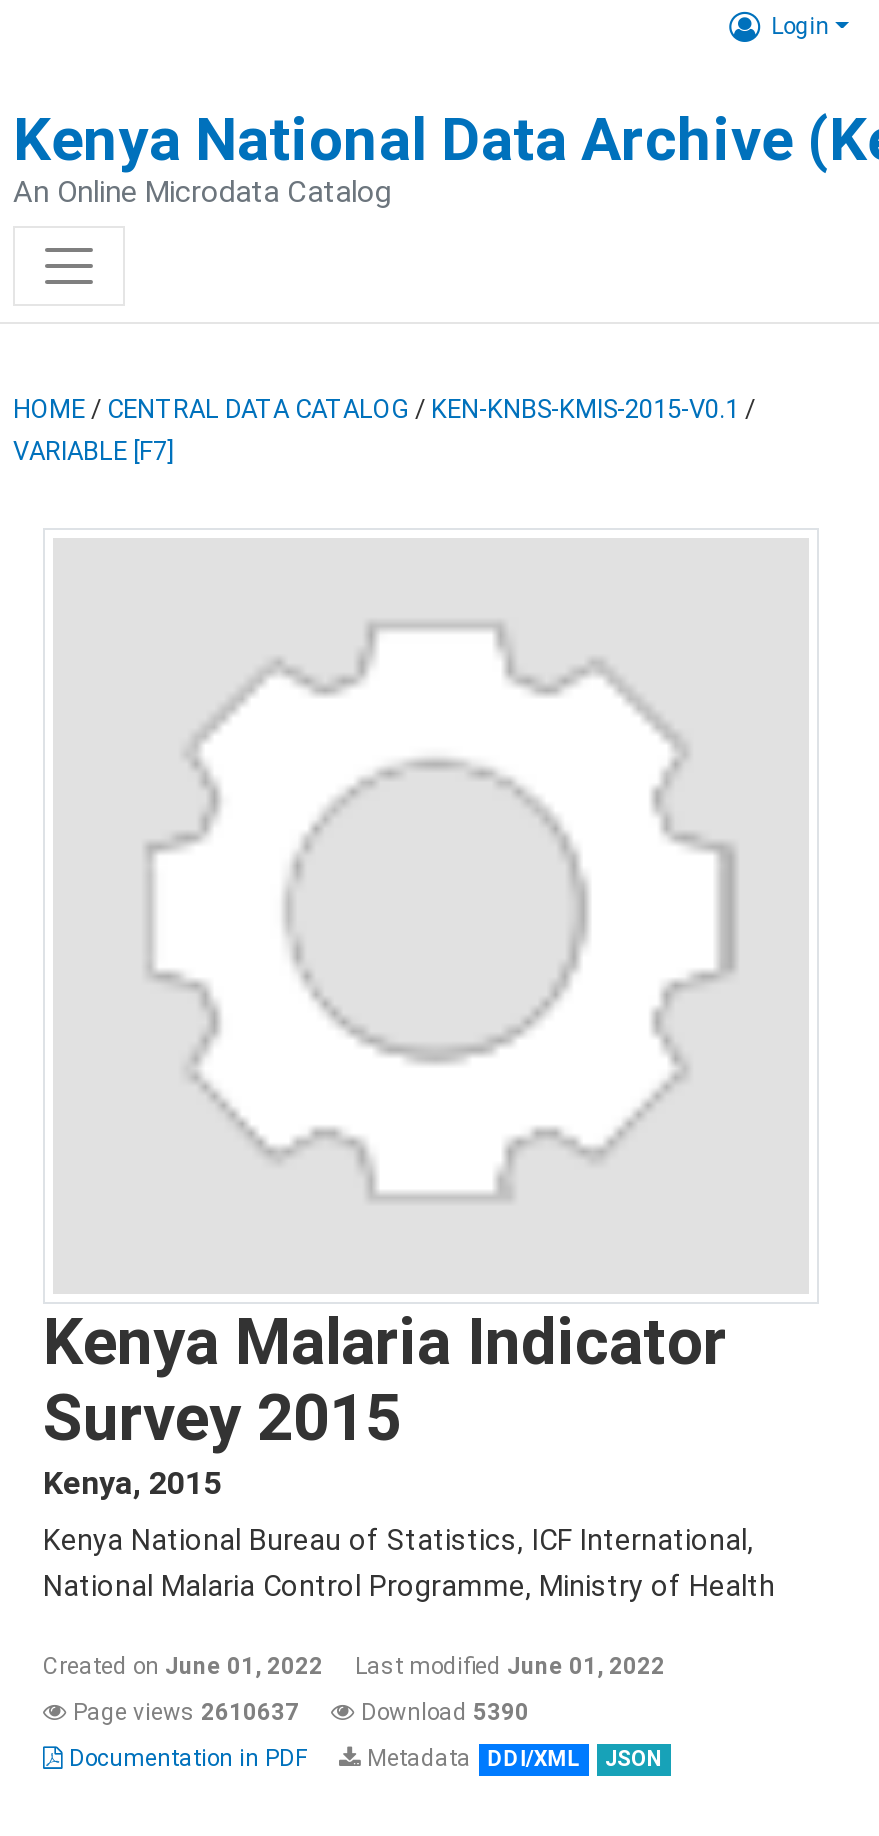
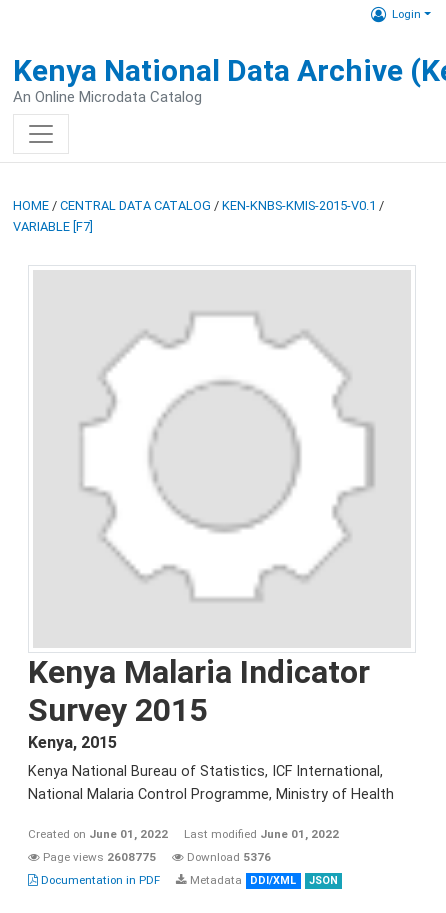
[67,1698,299,1726] Page views 2610637 -> [40,850,156,864] Page views 2608775
[355,1698,529,1726] Download 5390 -> [184,850,271,864] Download 5376

